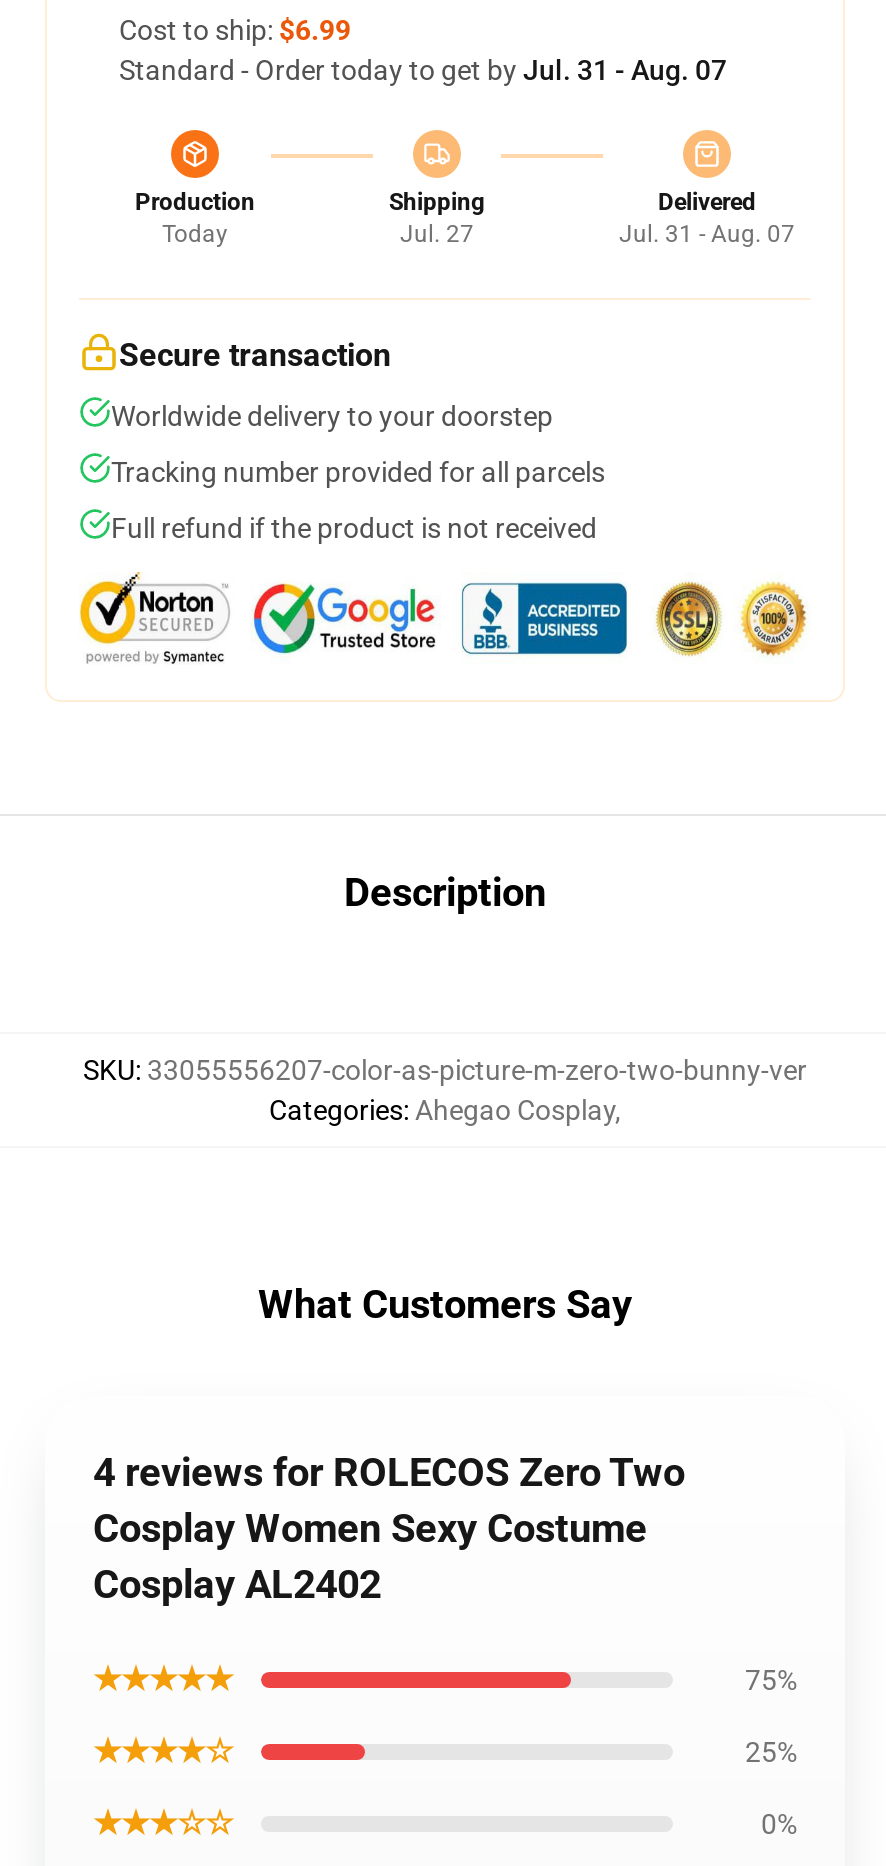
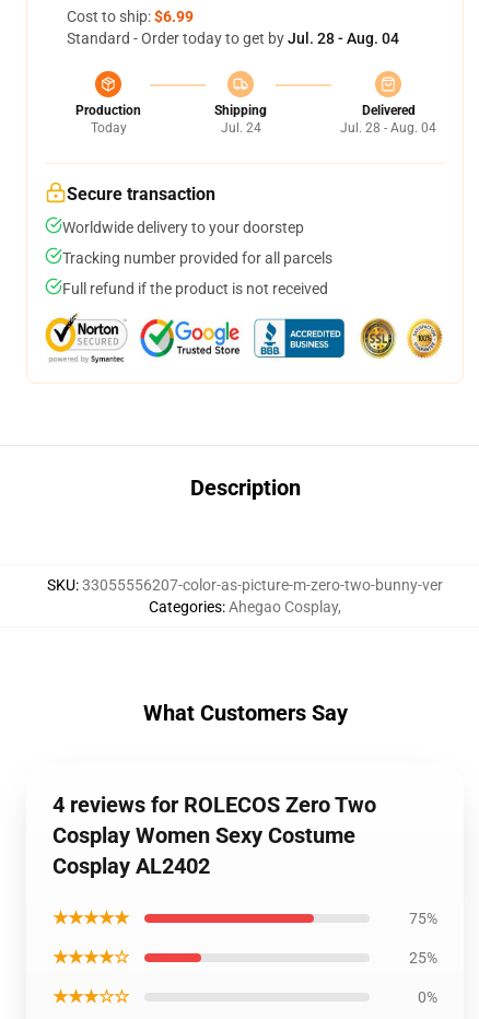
[119,54,727,86] Standard - Order today to get by Jul. 31 - Aug. 07 -> [67,30,399,47] Standard - Order today to get by Jul. 28 - Aug. 04
[400,220,474,248] Jul. 27 -> [220,120,261,136] Jul. 24
[619,220,795,248] Jul. 31 - Aug. 07 -> [340,120,436,136] Jul. 28 - Aug. 04

